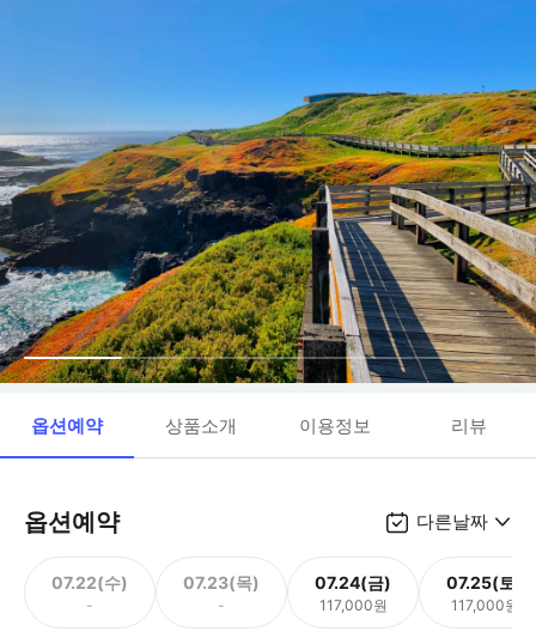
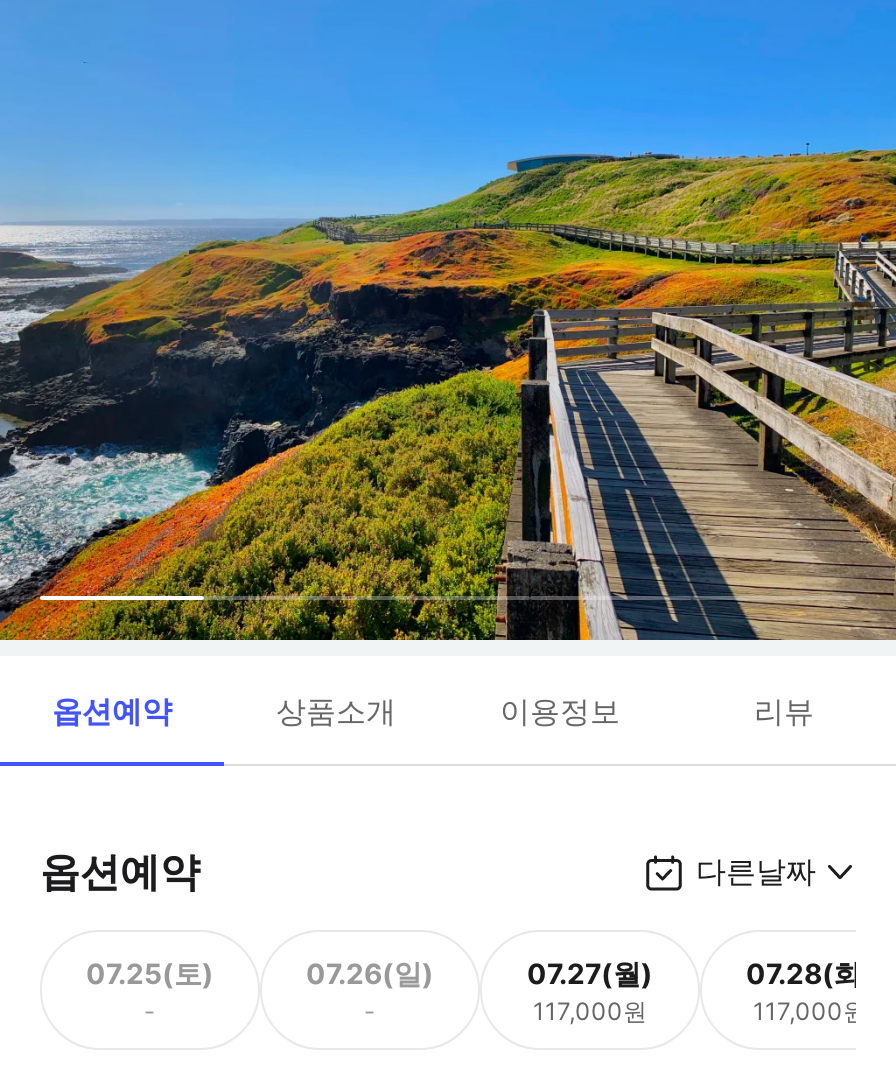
[51,572,128,592] 07.22(수) -> [86,955,214,989] 07.25(토)
[183,572,260,592] 07.23(목) -> [306,955,434,989] 07.26(일)
[315,572,391,592] 07.24(금) -> [527,955,653,989] 07.27(월)
[446,572,523,592] 07.25(토) -> [746,955,874,989] 07.28(화)

